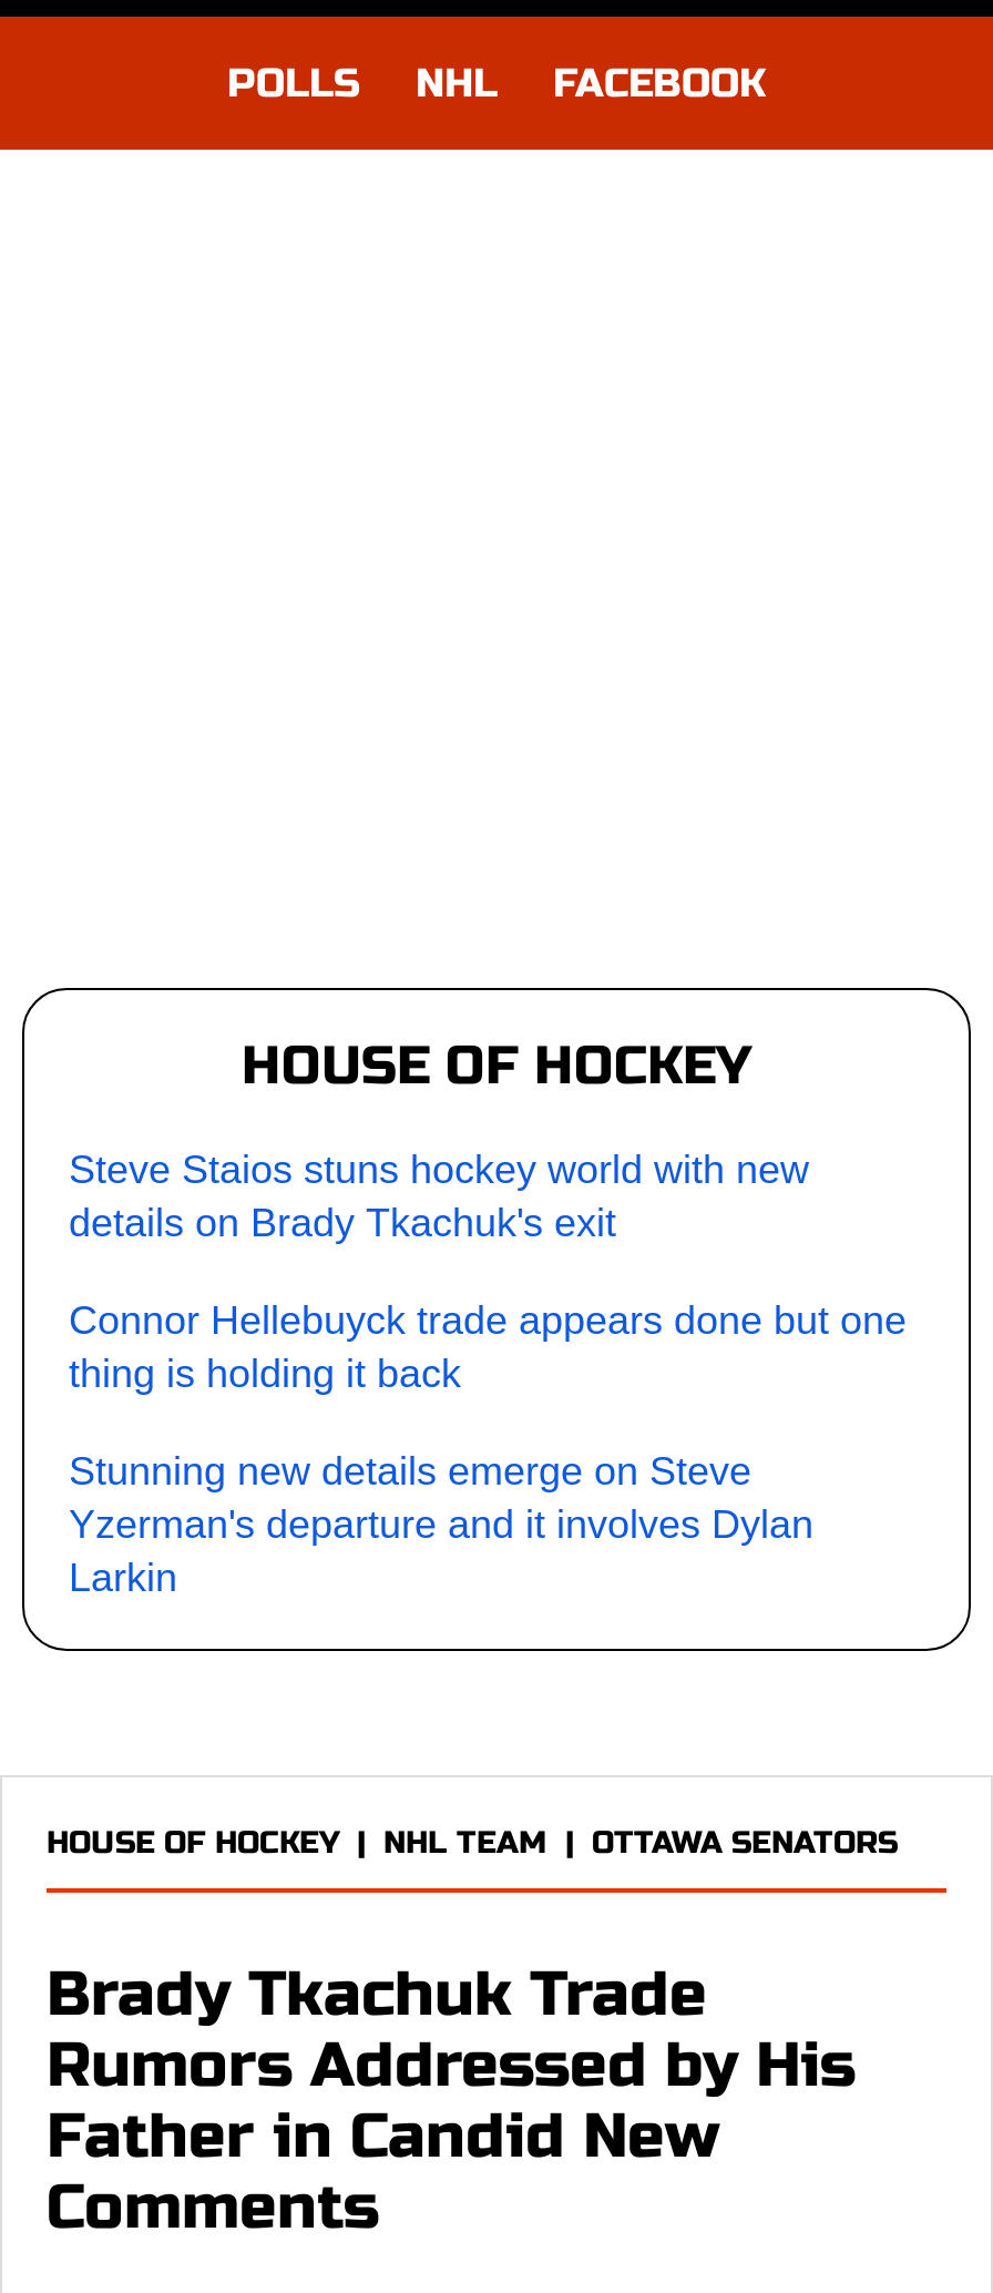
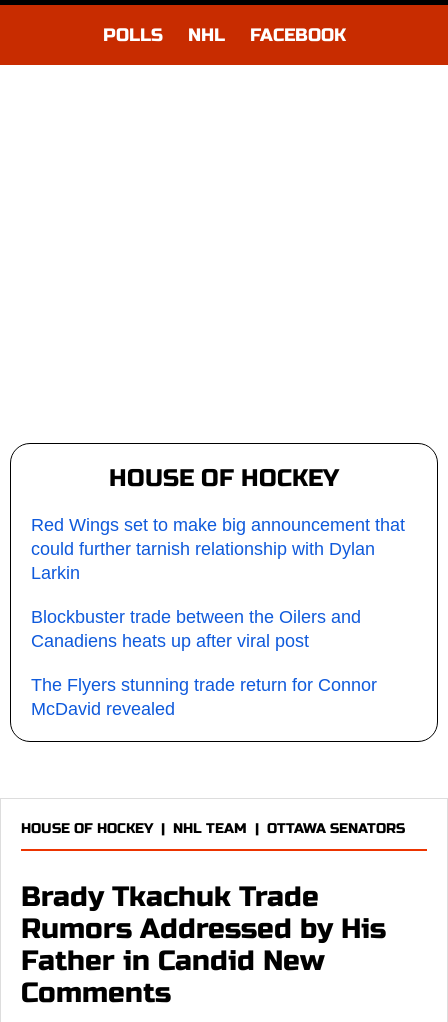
[69,1148,907,1547] Steve Staios stuns hockey world with new | details on Brady Tkachuk's exit | Connor Hellebuyck trade appears done but one | thing is holding it back | Stunning new details emerge on Steve | Yzerman's departure and it involves Dylan -> [31,515,405,559] Red Wings set to make big announcement that | could further tarnish relationship with Dylan
moved [69,1556,177,1600] -> [31,563,80,583]: Larkin
none -> [31,607,377,719] Blockbuster trade between the Oilers and | Canadiens heats up after viral post | The Flyers stunning trade return for Connor | McDavid revealed

